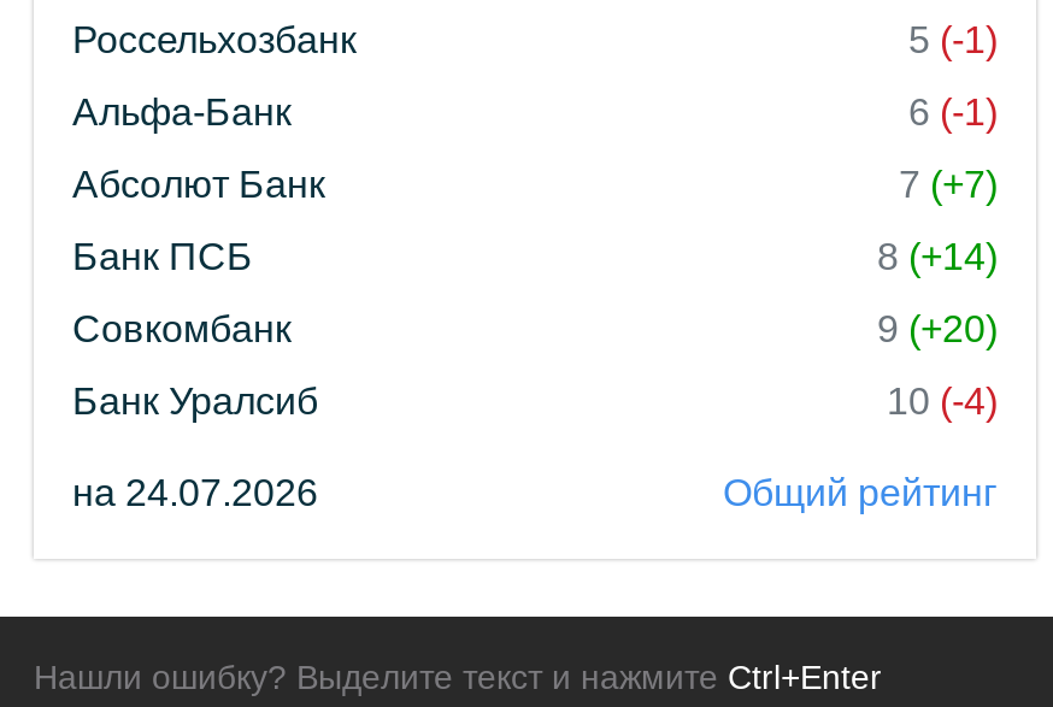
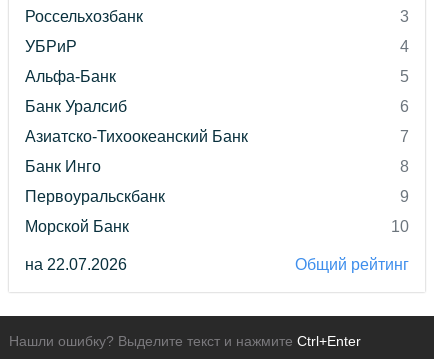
[908,19,998,60] 5 (-1) -> [25,8,409,55] 3 | УБРиР | 4
[72,92,998,349] 6 (-1) | Абсолют Банк | 7 (+7) | Банк ПСБ | 8 (+14) | Совкомбанк | 9 (+20) -> [400,68,409,85] 5
[72,381,998,513] 10 (-4) | на 24.07.2026 -> [25,98,409,273] 6 | Азиатско-Тихоокеанский Банк | 7 | Банк Инго | 8 | Первоуральскбанк | 9 | Морской Банк | 10 | на 22.07.2026
moved [72,381,318,422] -> [25,98,127,115]: Банк Уралсиб

